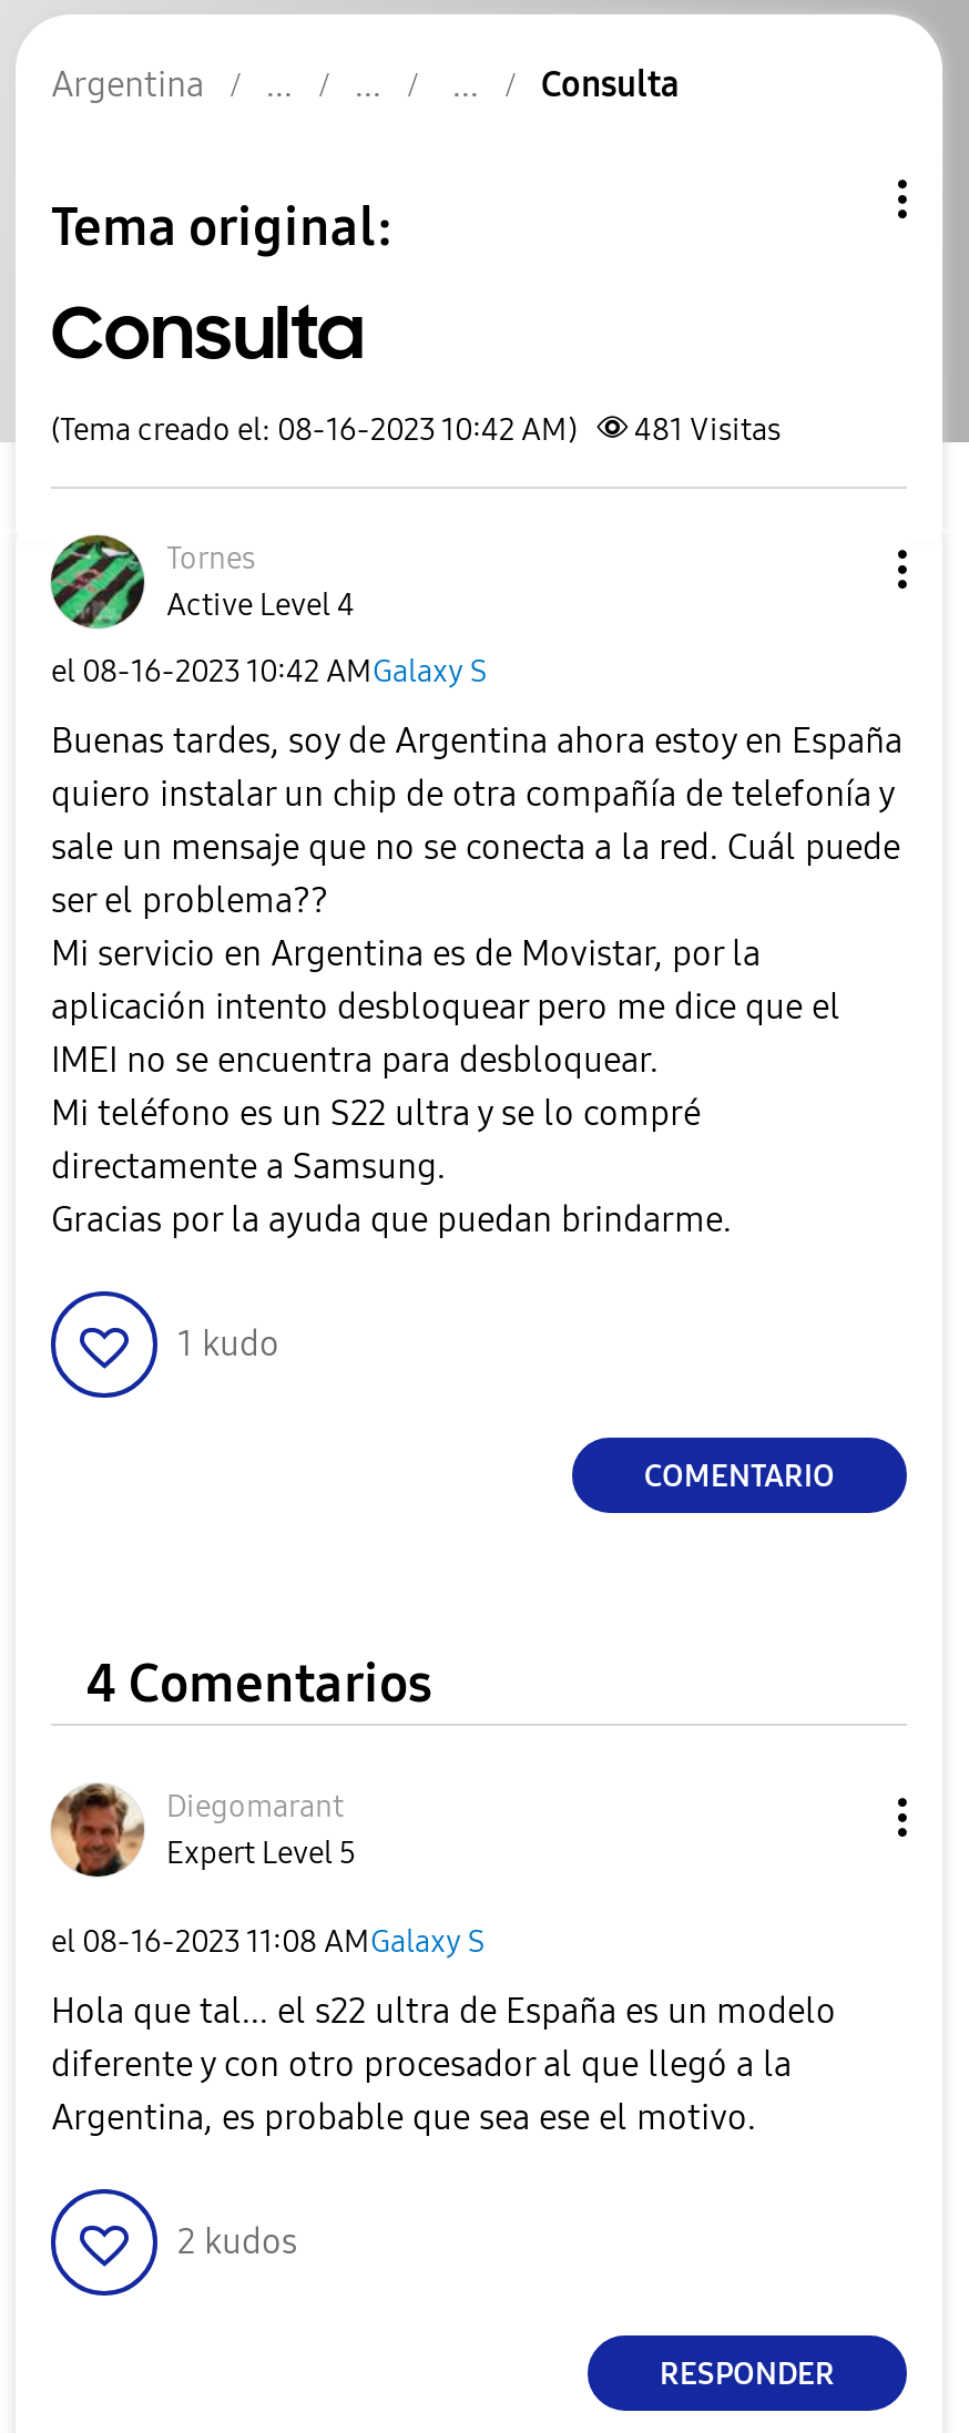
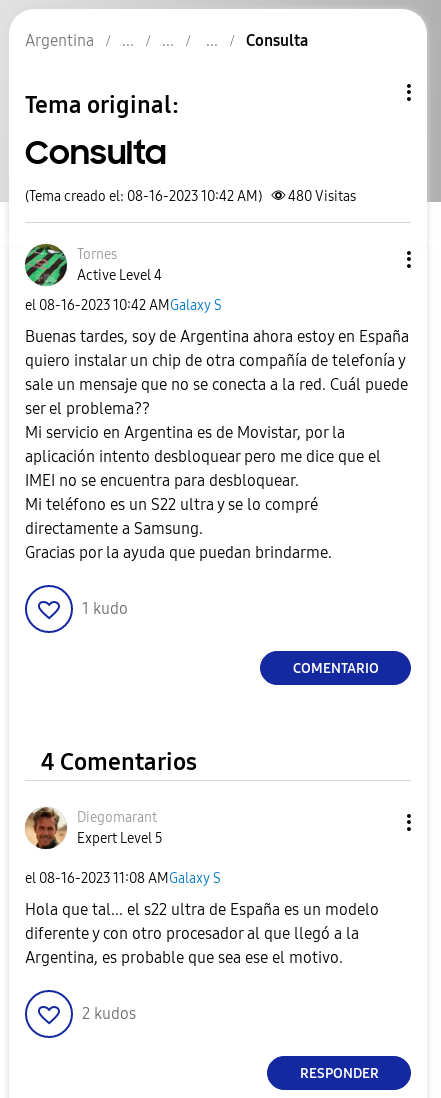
[51,411,781,449] (Tema creado el: 08-16-2023 10:42 AM) 481 Visitas -> [25,188,356,205] (Tema creado el: 08-16-2023 10:42 AM) 480 Visitas

